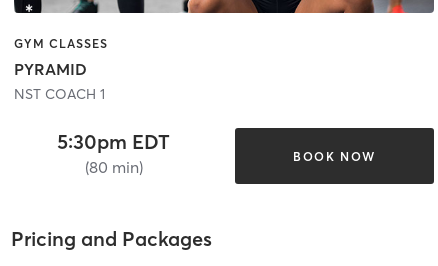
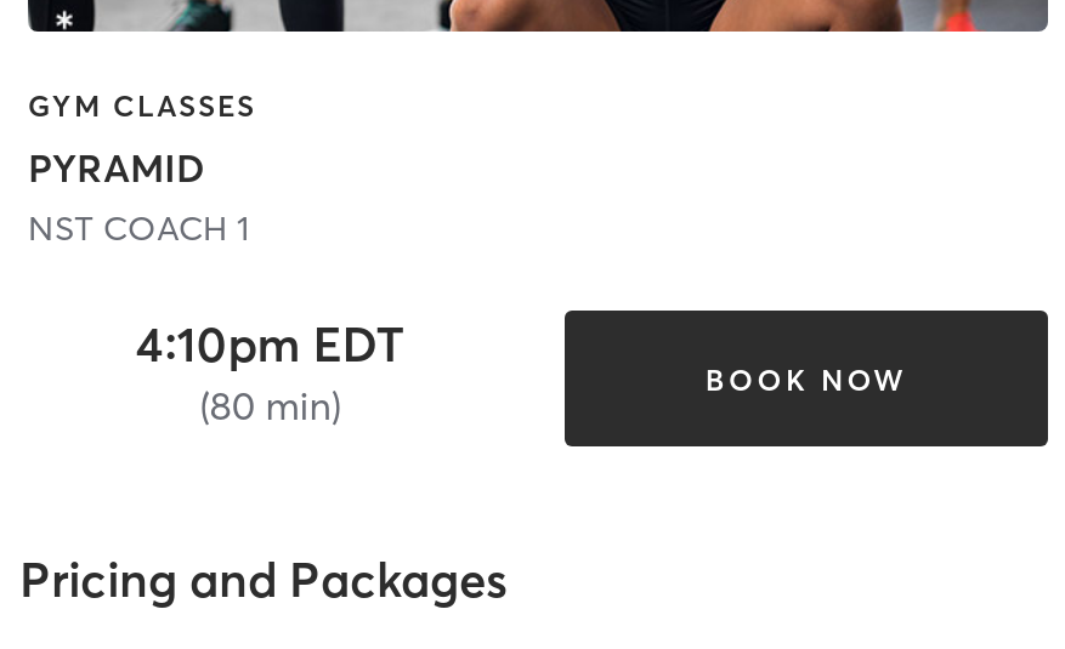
[57,129,170,154] 5:30pm EDT -> [135,313,405,374] 4:10pm EDT

